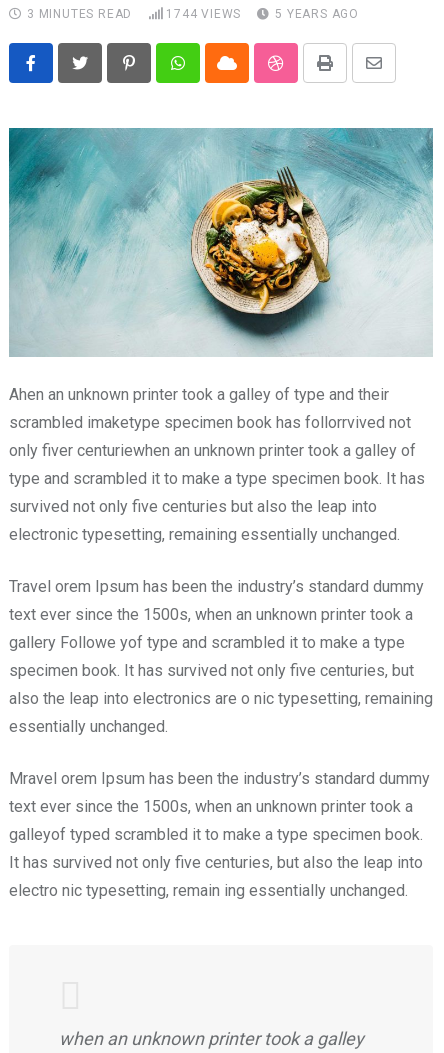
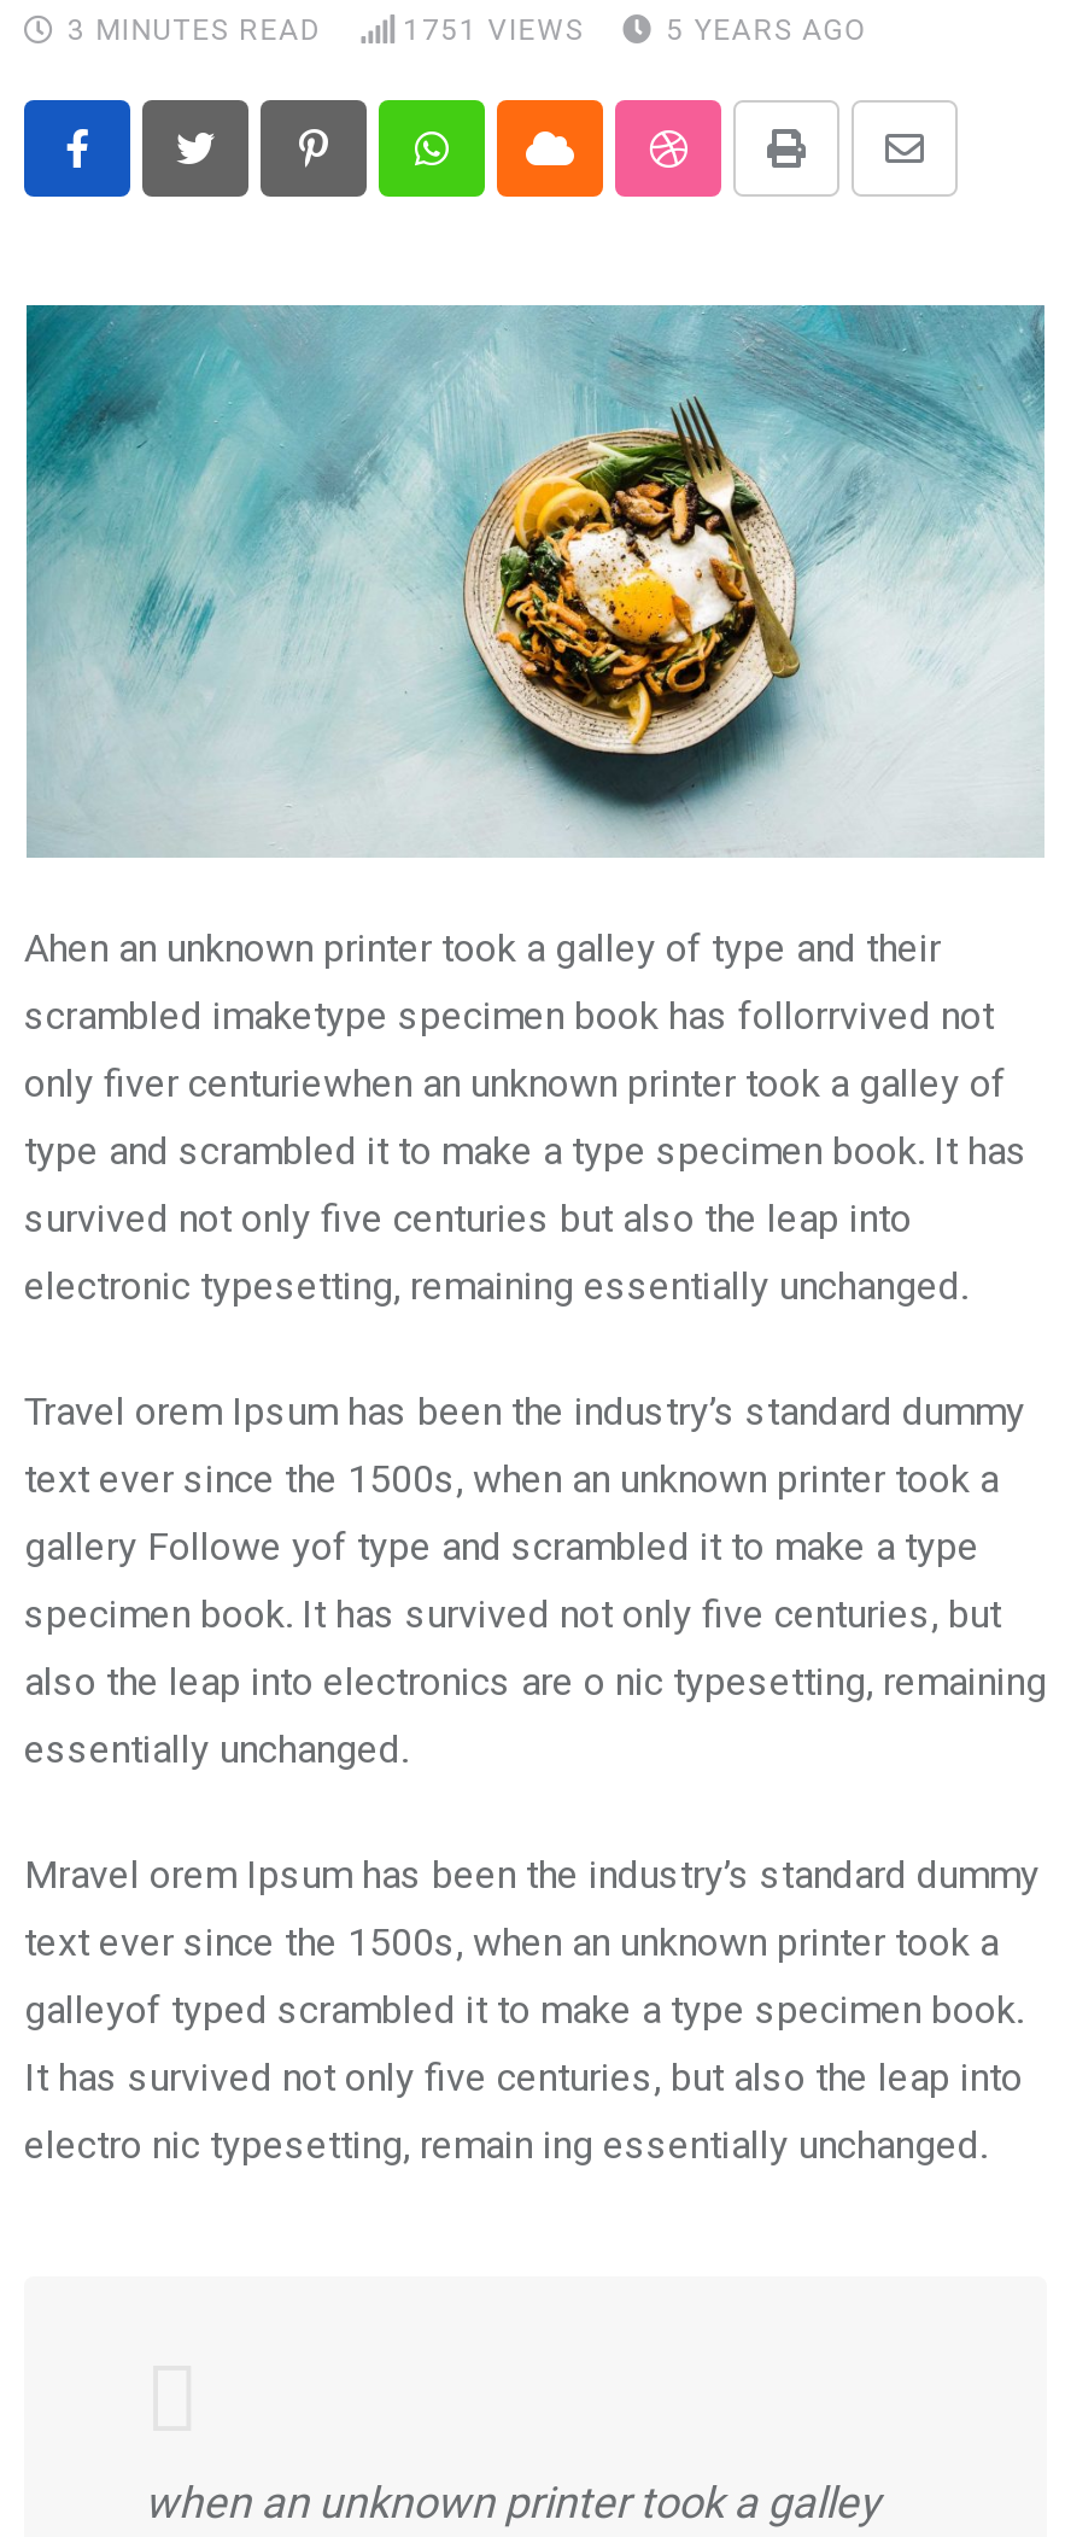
[166,7,241,21] 1744 VIEWS -> [403,13,584,47] 1751 VIEWS

